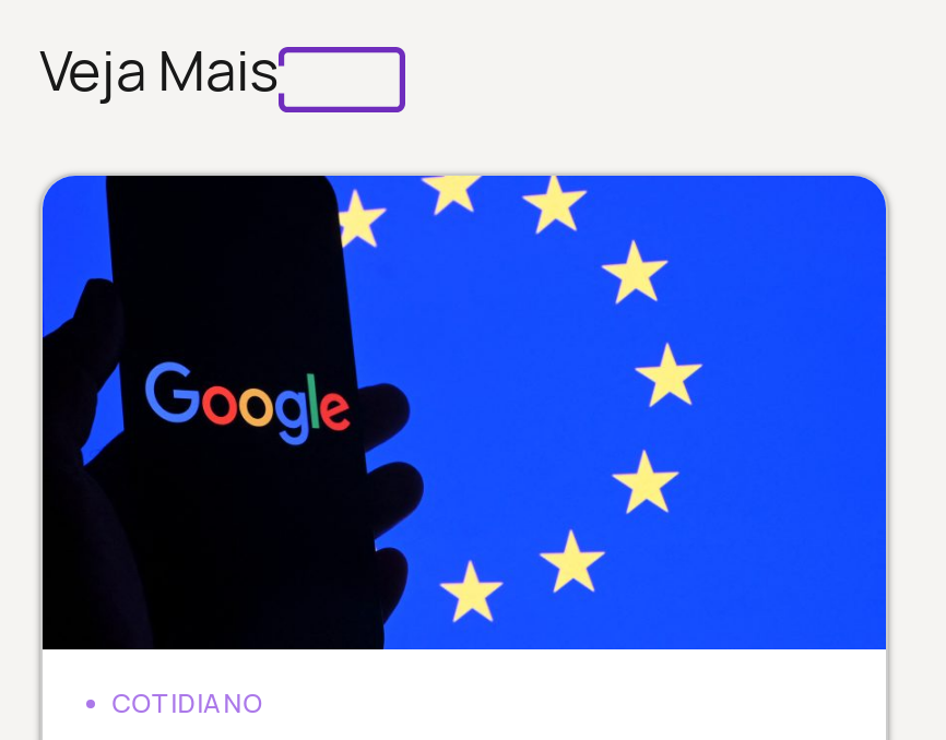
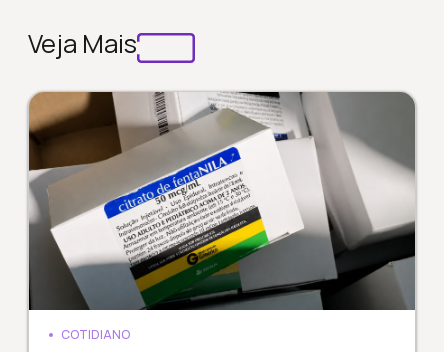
[40,172,888,653] [image] -> [28,91,416,311] [image]

